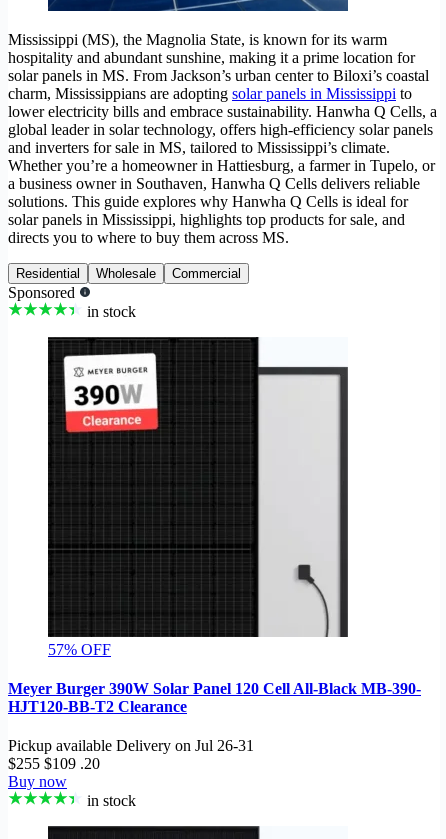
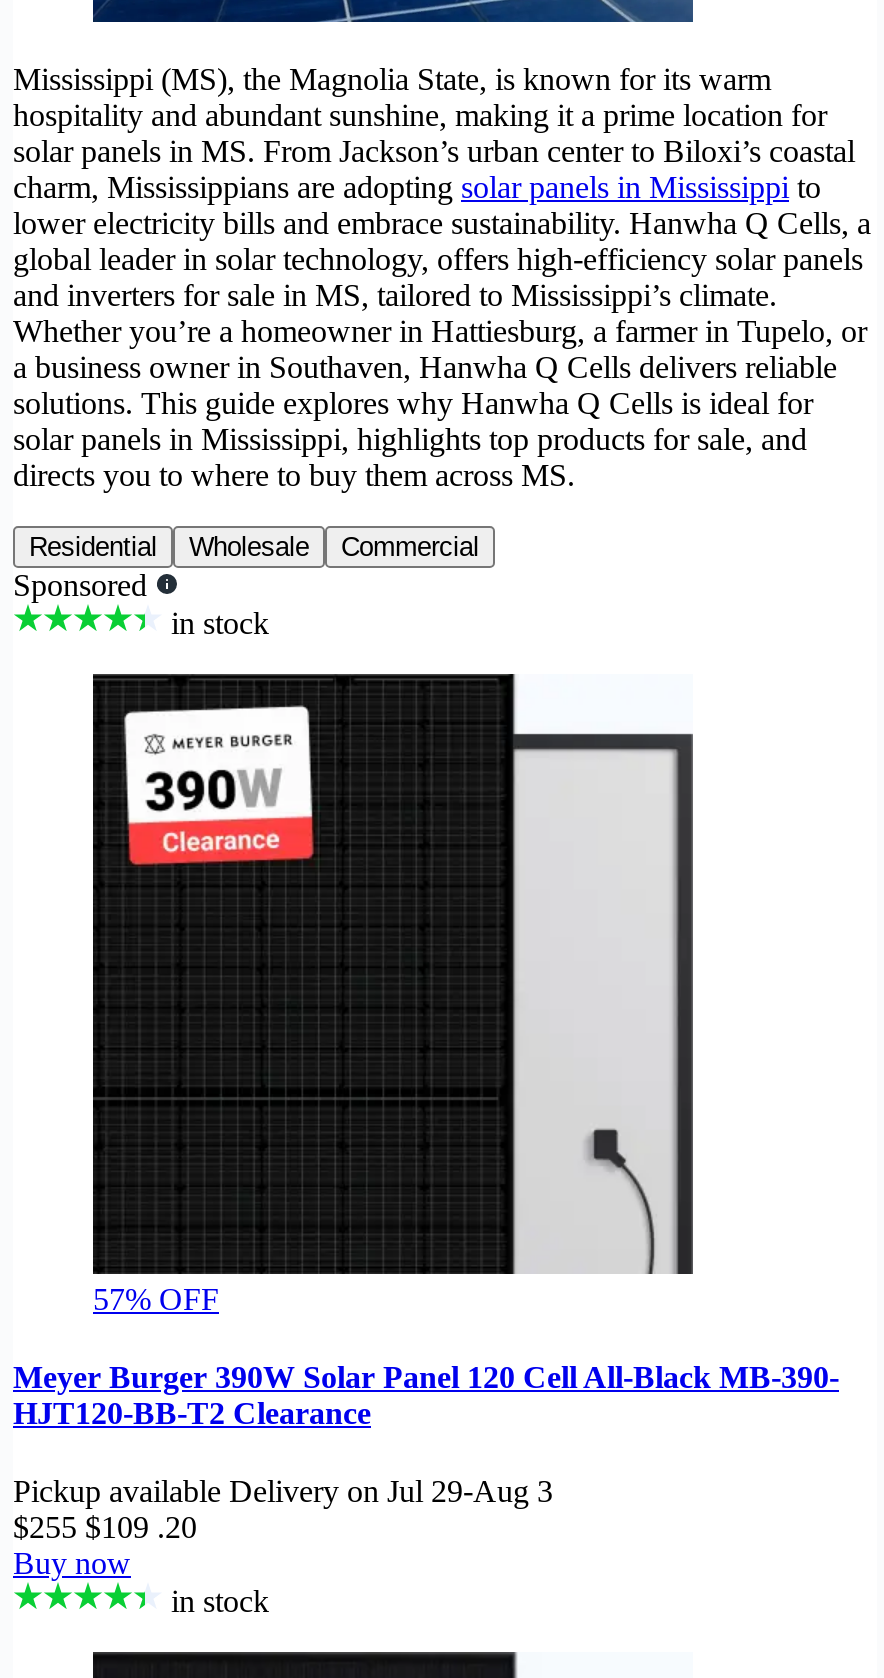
[8,737,254,754] Pickup available Delivery on Jul 26-31 -> [13,1475,553,1509] Pickup available Delivery on Jul 29-Aug 3

